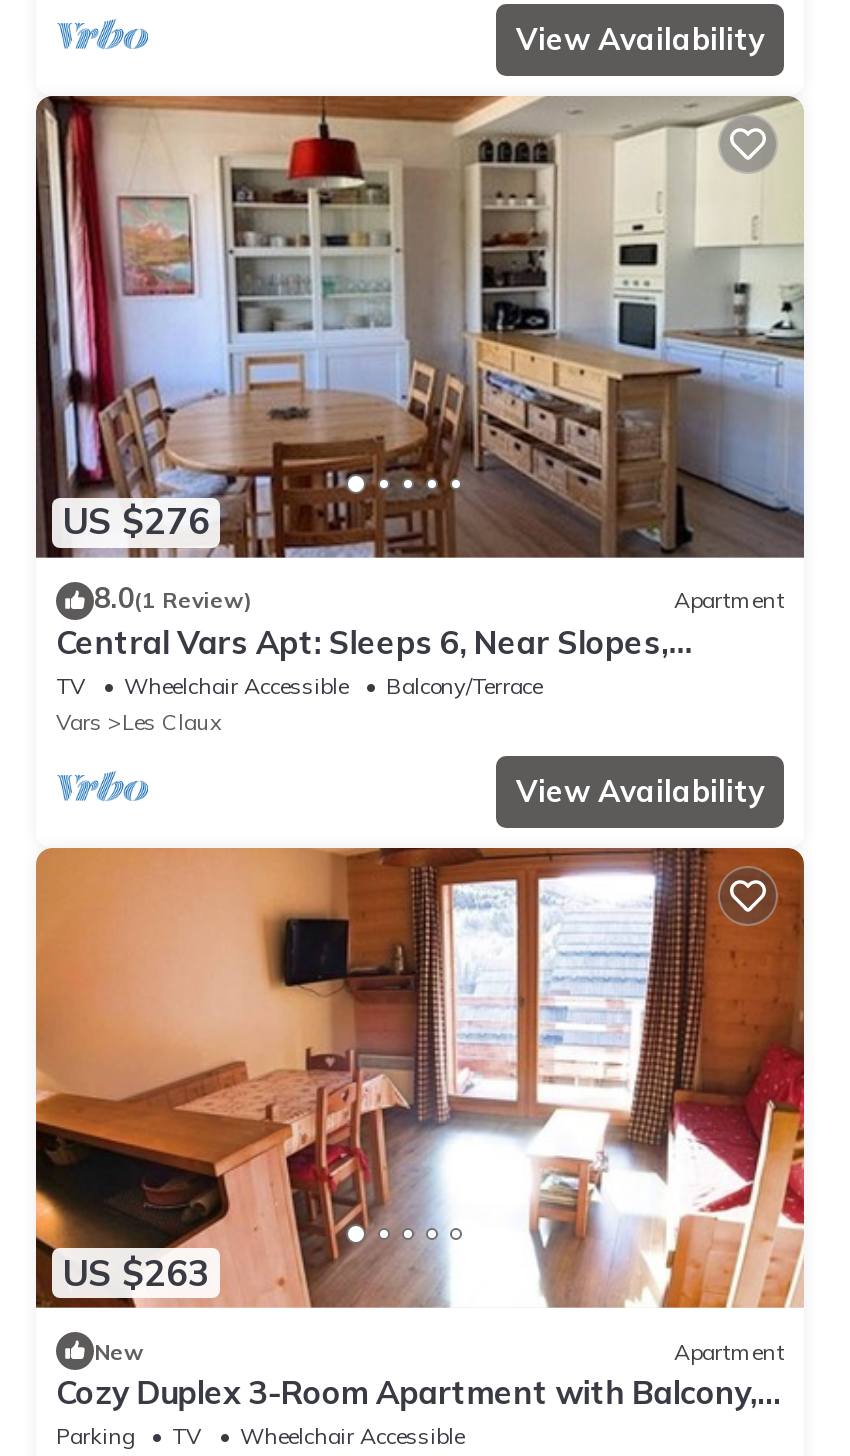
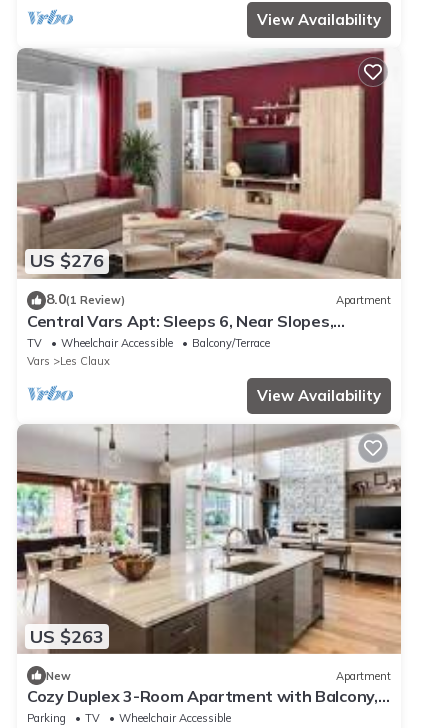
[34,94,806,558] [image] -> [17,48,401,279] [image]
[34,846,806,1310] [image] -> [16,424,402,655] [image]

